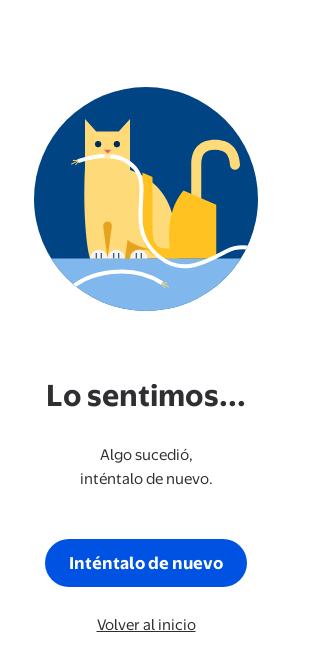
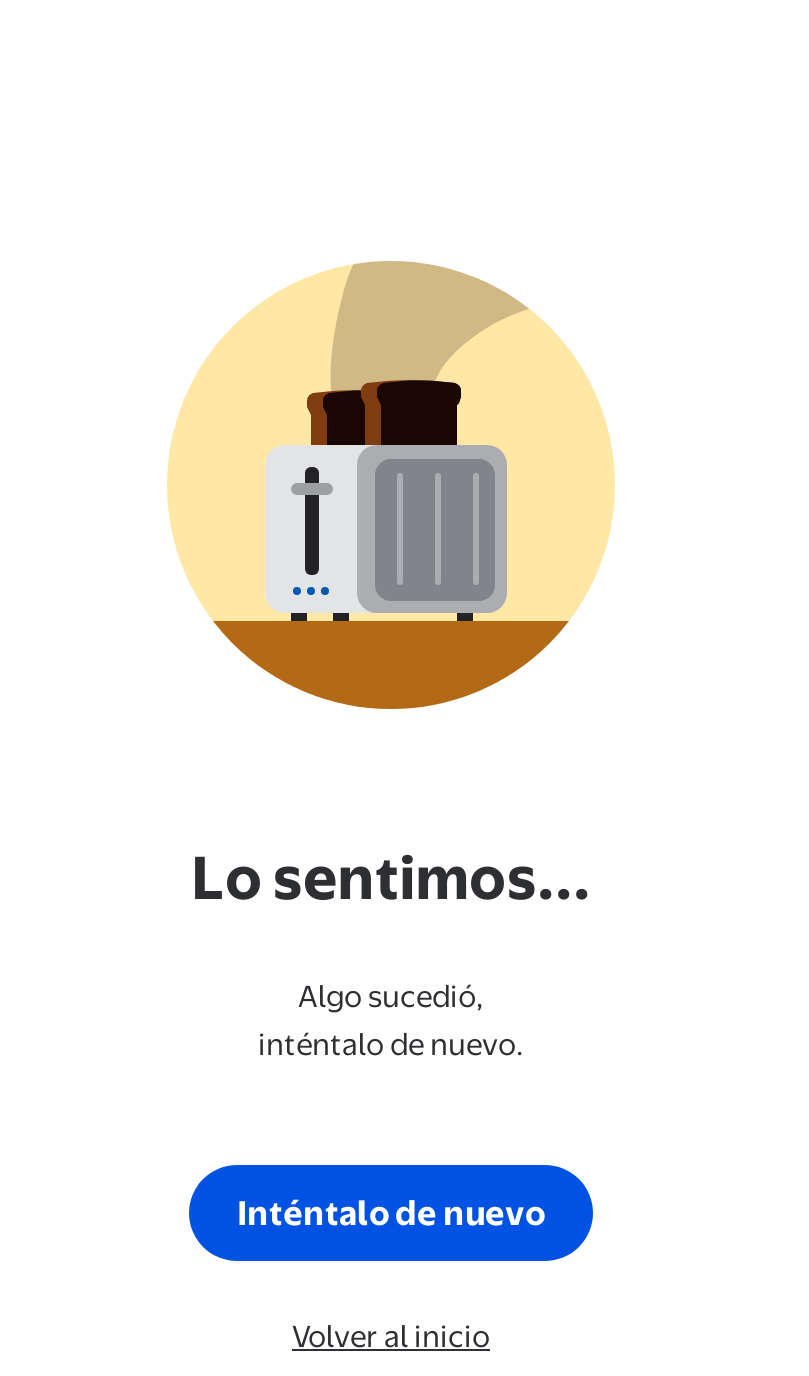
[33,86,259,312] [image] -> [167,261,615,711] [image]

